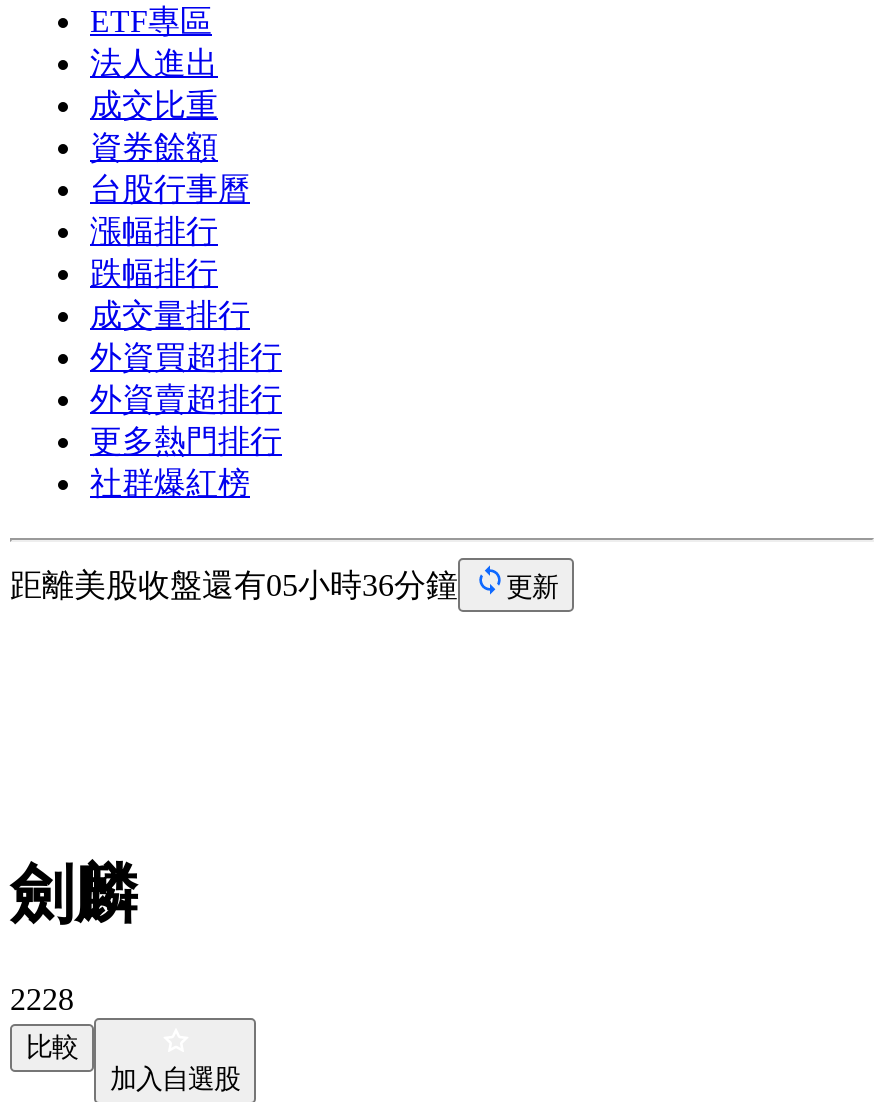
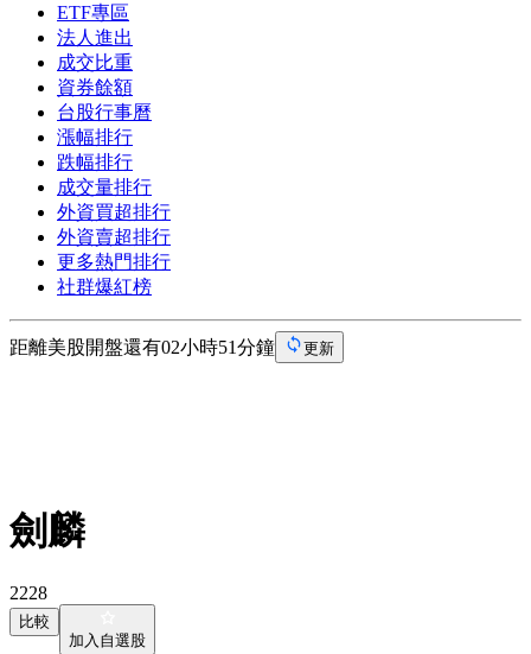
[10,568,458,602] 距離美股收盤還有05小時36分鐘 -> [9,337,275,357] 距離美股開盤還有02小時51分鐘

